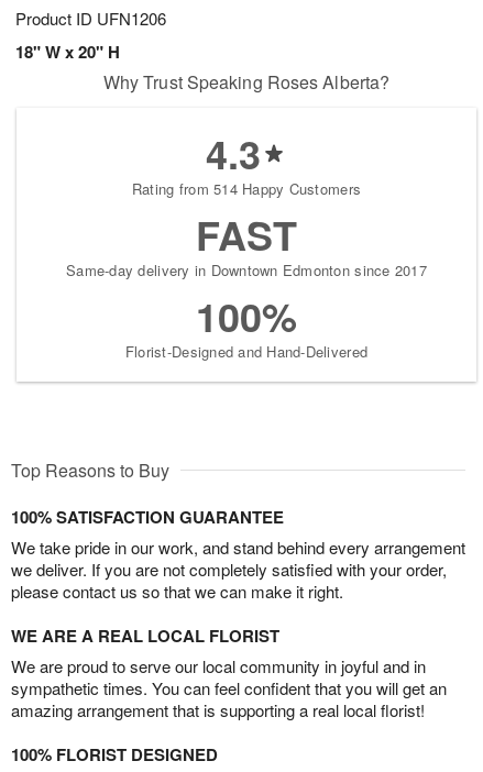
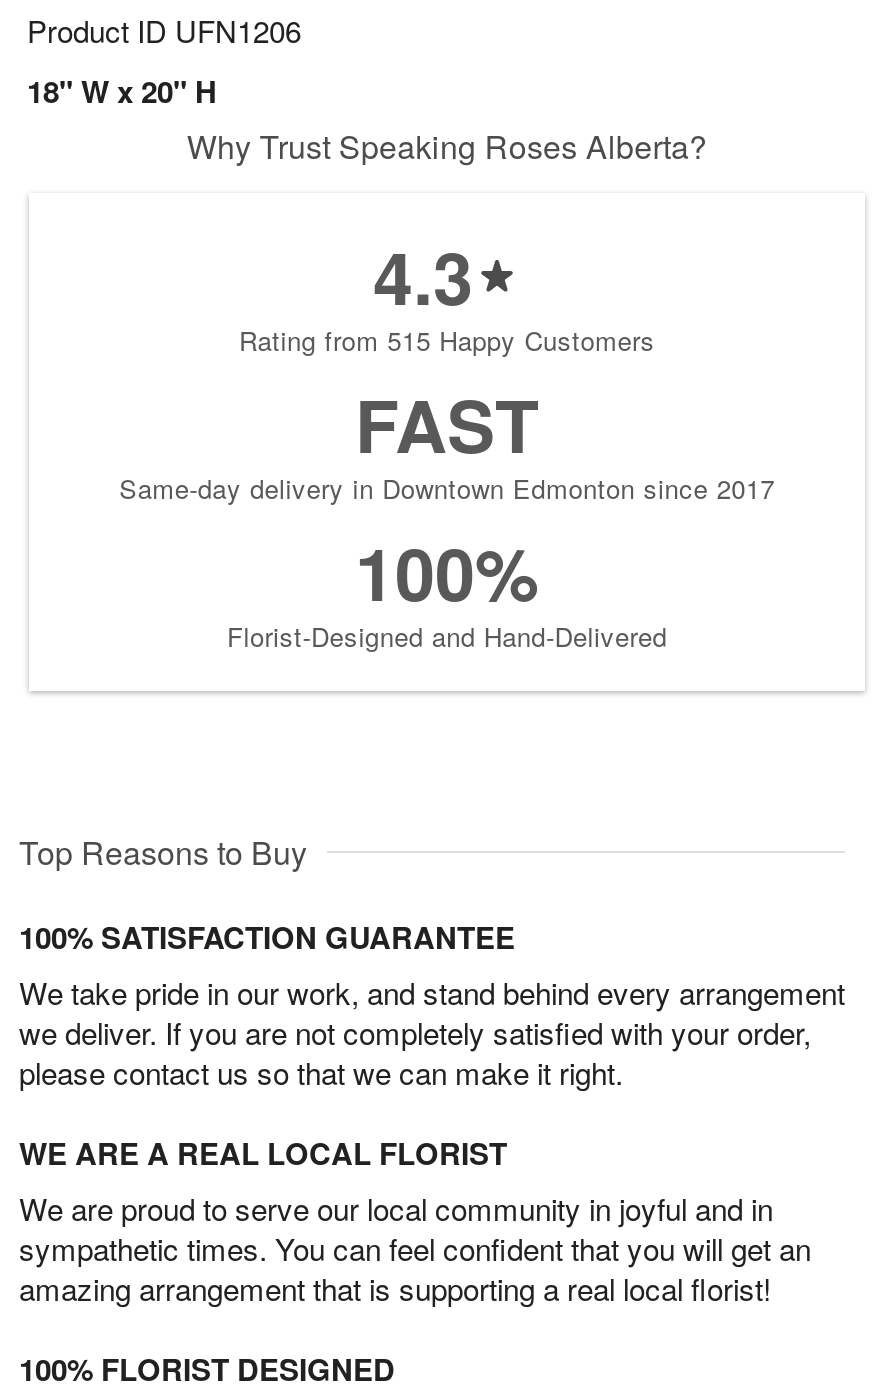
[132,179,361,199] Rating from 514 Happy Customers -> [239,322,655,360] Rating from 515 Happy Customers

